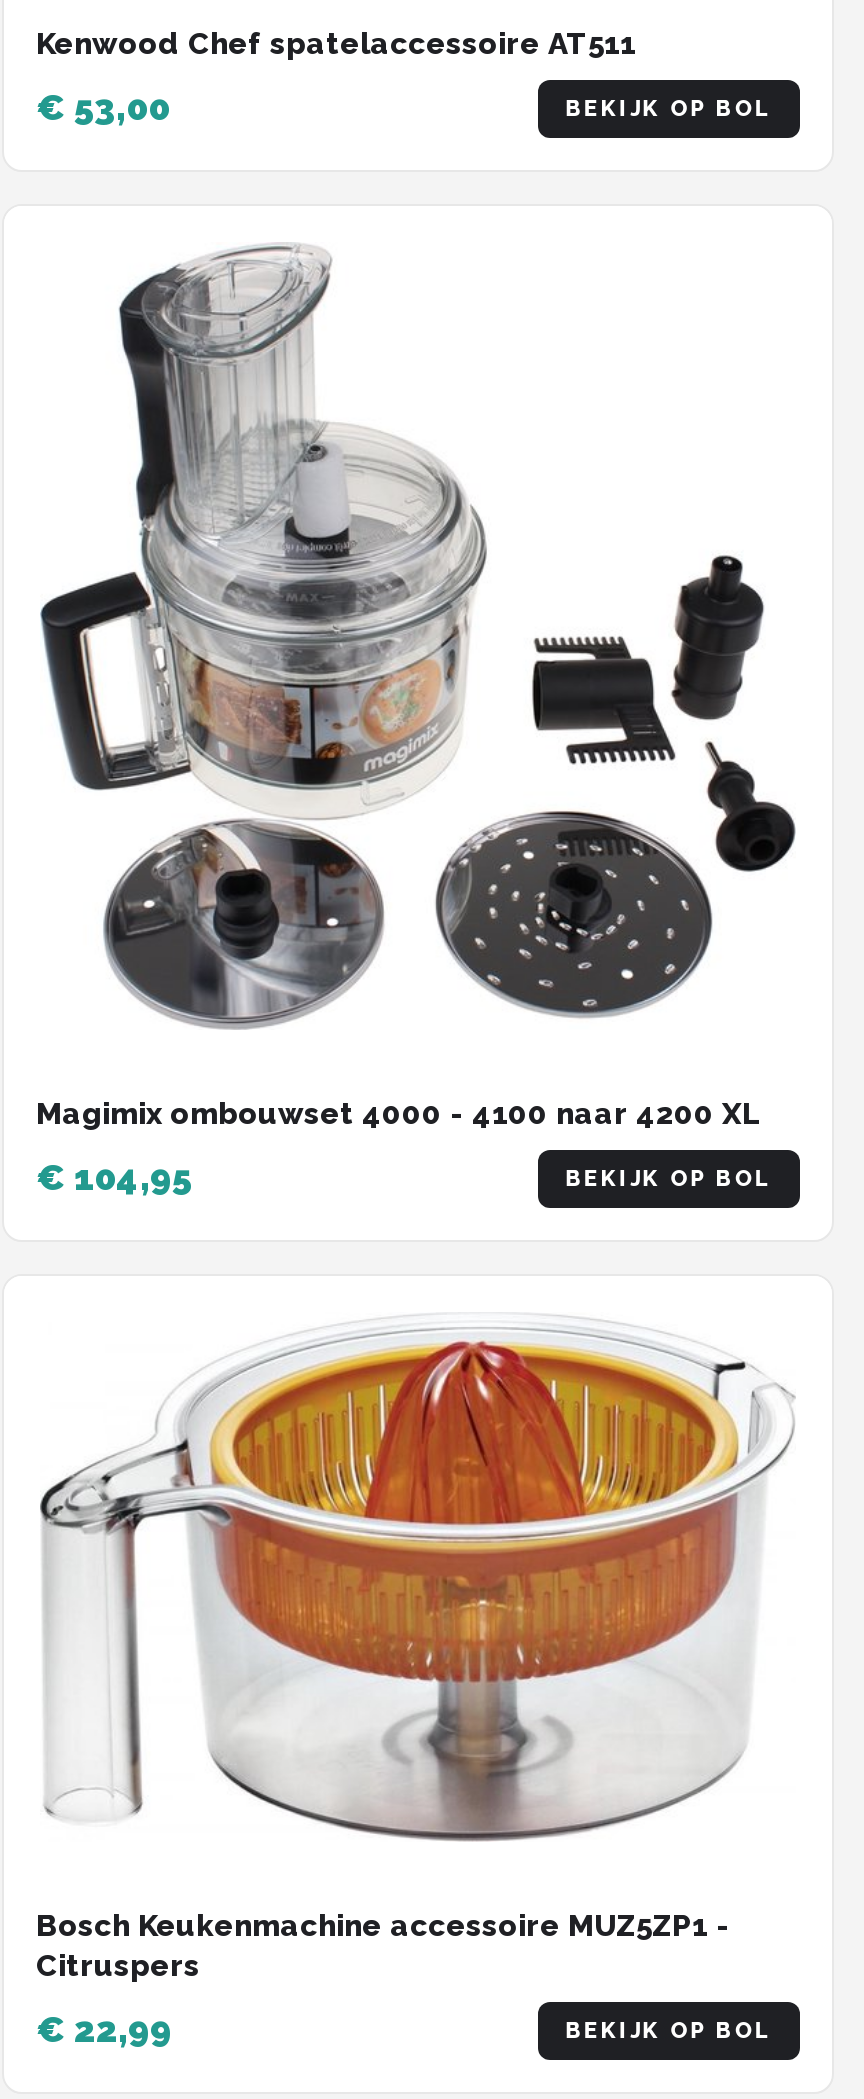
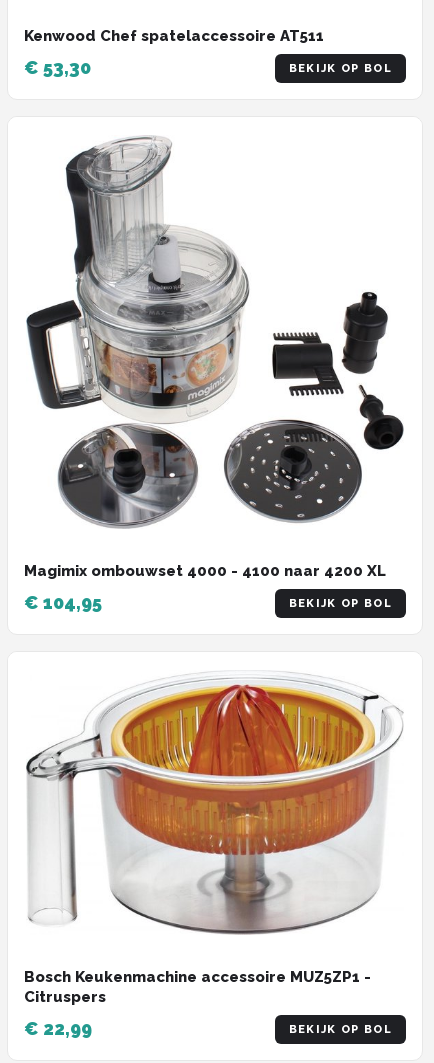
[36,87,170,129] € 53,00 -> [24,57,91,78] € 53,30

